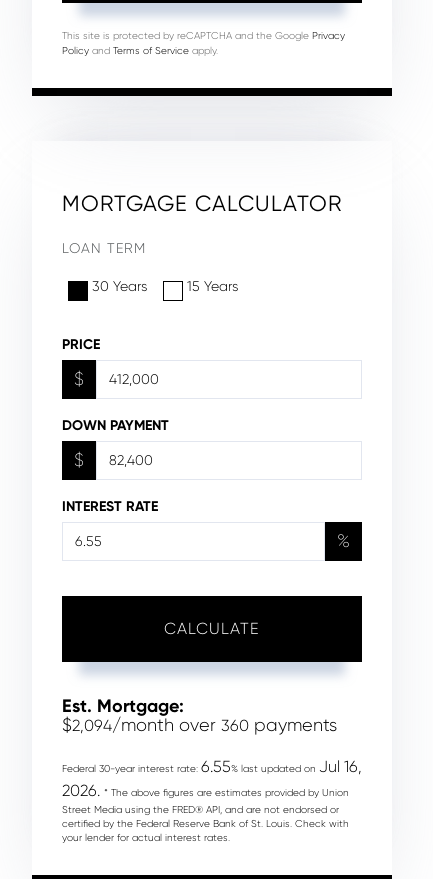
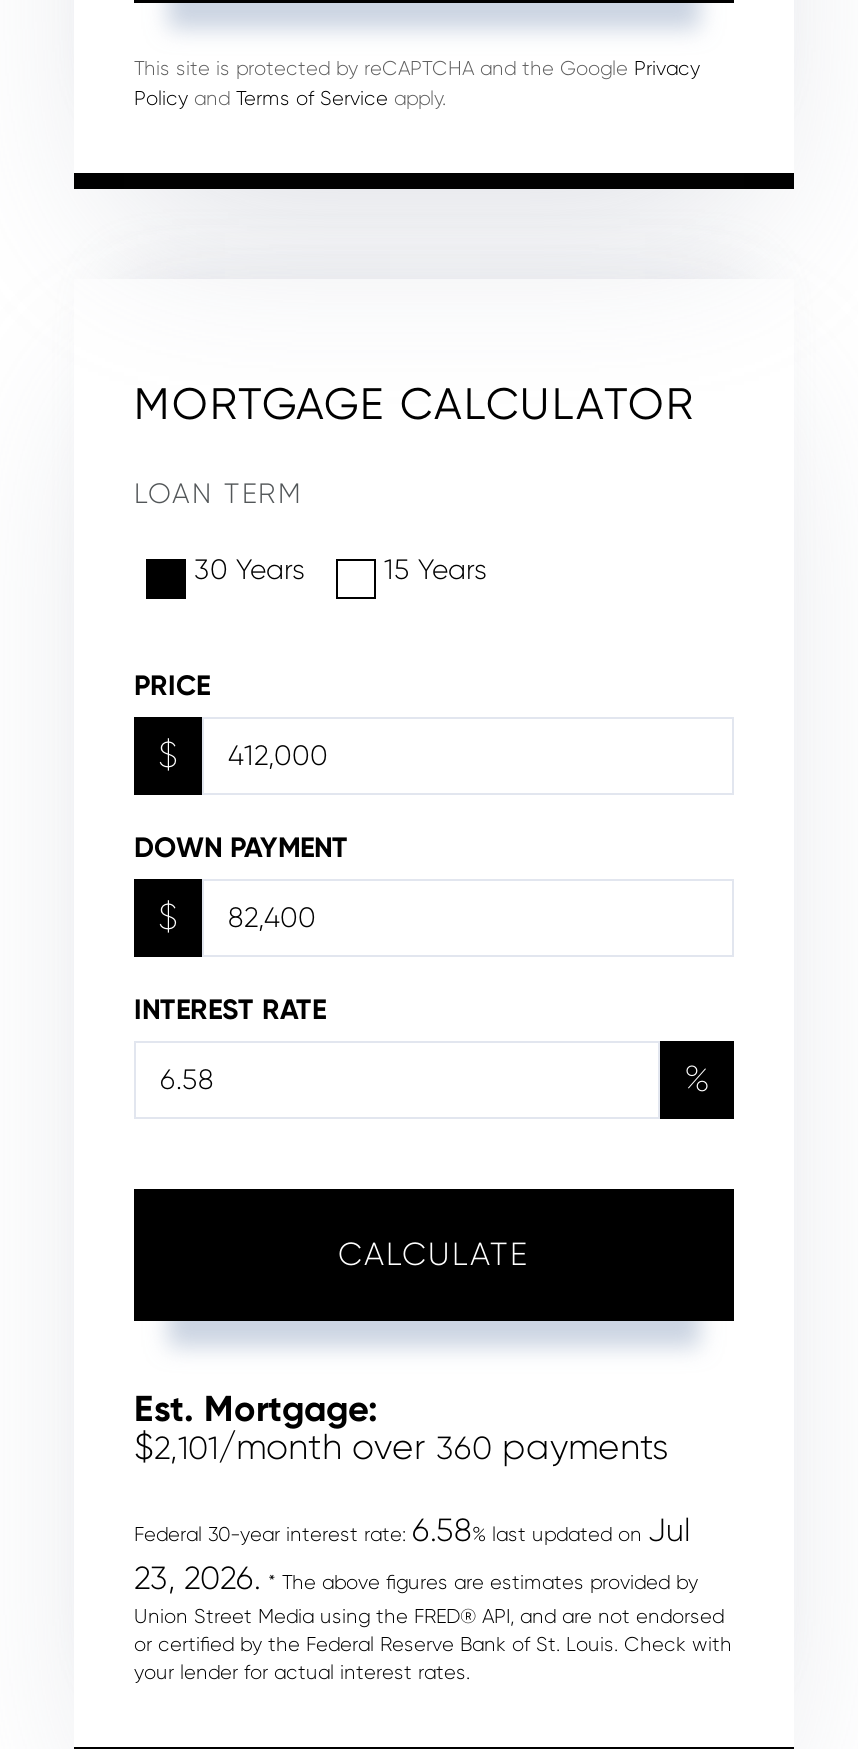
[62,715,337,735] $2,094/month over 360 payments -> [134,1426,668,1466] $2,101/month over 360 payments
[62,757,362,829] Federal 30-year interest rate: 6.55% last updated on Jul 16, | 2026. * The above figures are estimates provided by Union | Street Media using the FRED® API, and are not endorsed or | certified by the Federal Reserve Bank of St. Louis. Check with -> [134,1510,732,1654] Federal 30-year interest rate: 6.58% last updated on Jul | 23, 2026. * The above figures are estimates provided by | Union Street Media using the FRED® API, and are not endorsed | or certified by the Federal Reserve Bank of St. Louis. Check with

